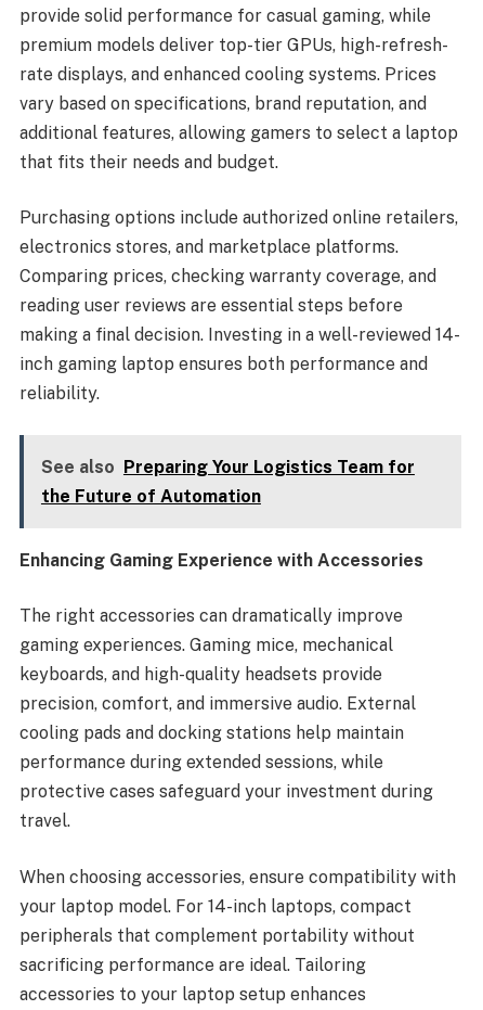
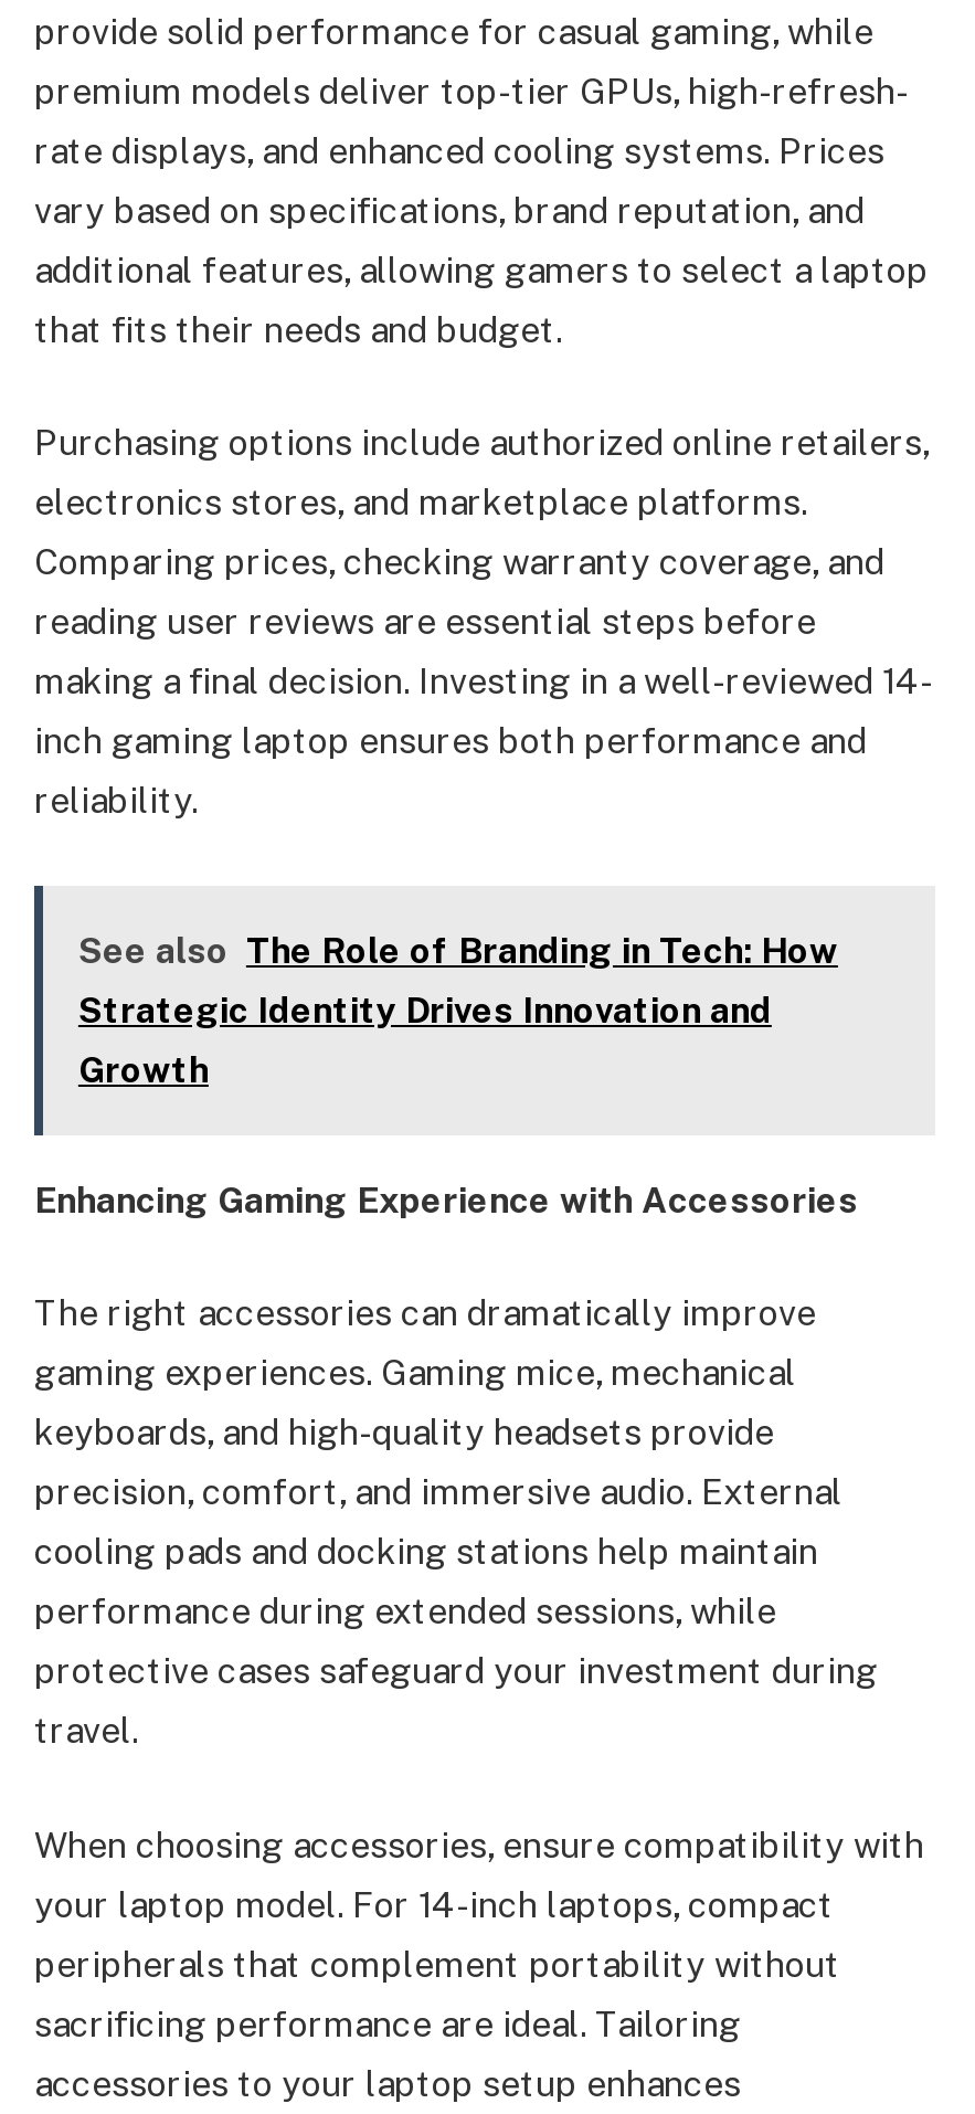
[41,456,415,506] See also Preparing Your Logistics Team for | the Future of Automation -> [78,929,838,1090] See also The Role of Branding in Tech: How | Strategic Identity Drives Innovation and | Growth

